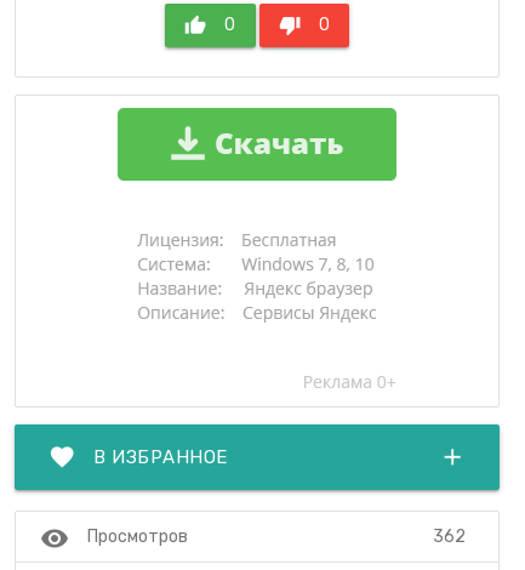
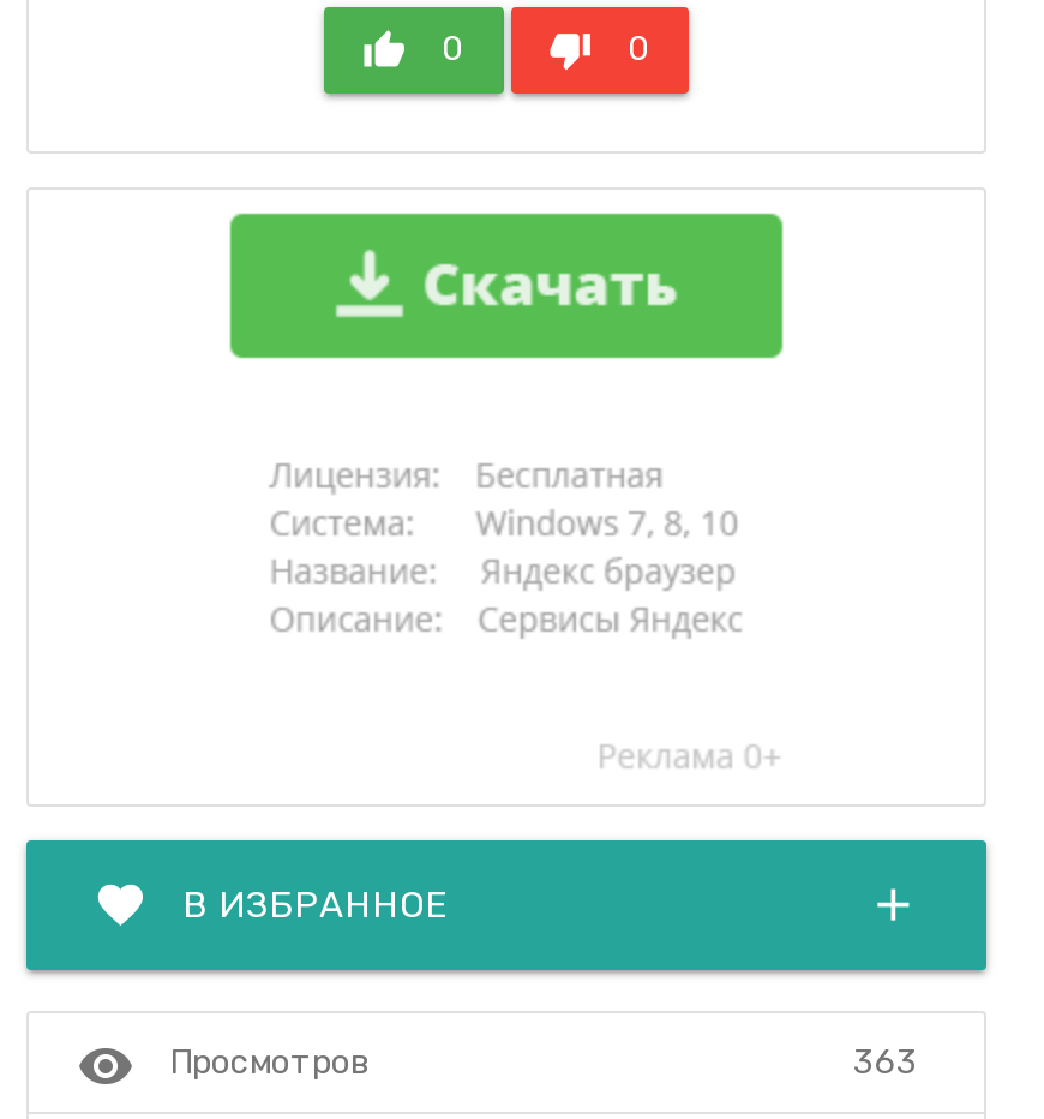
[432,526,465,546] 362 -> [853,1041,918,1082] 363

